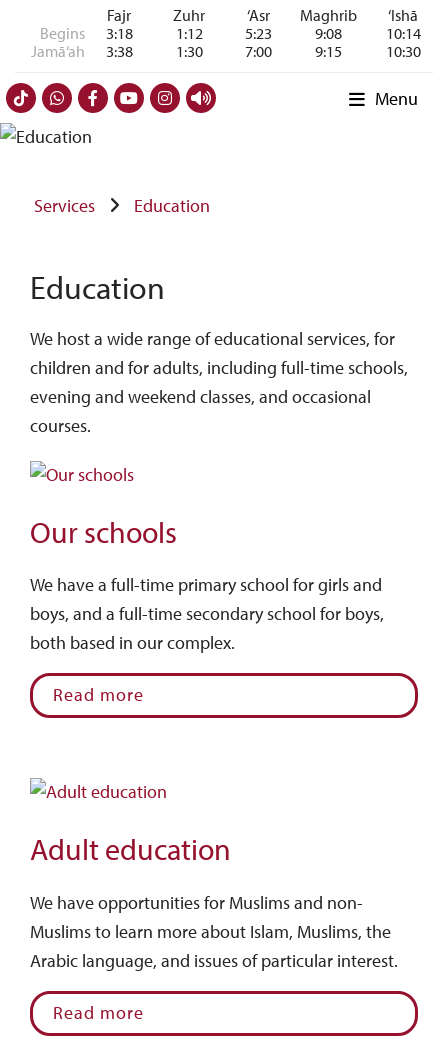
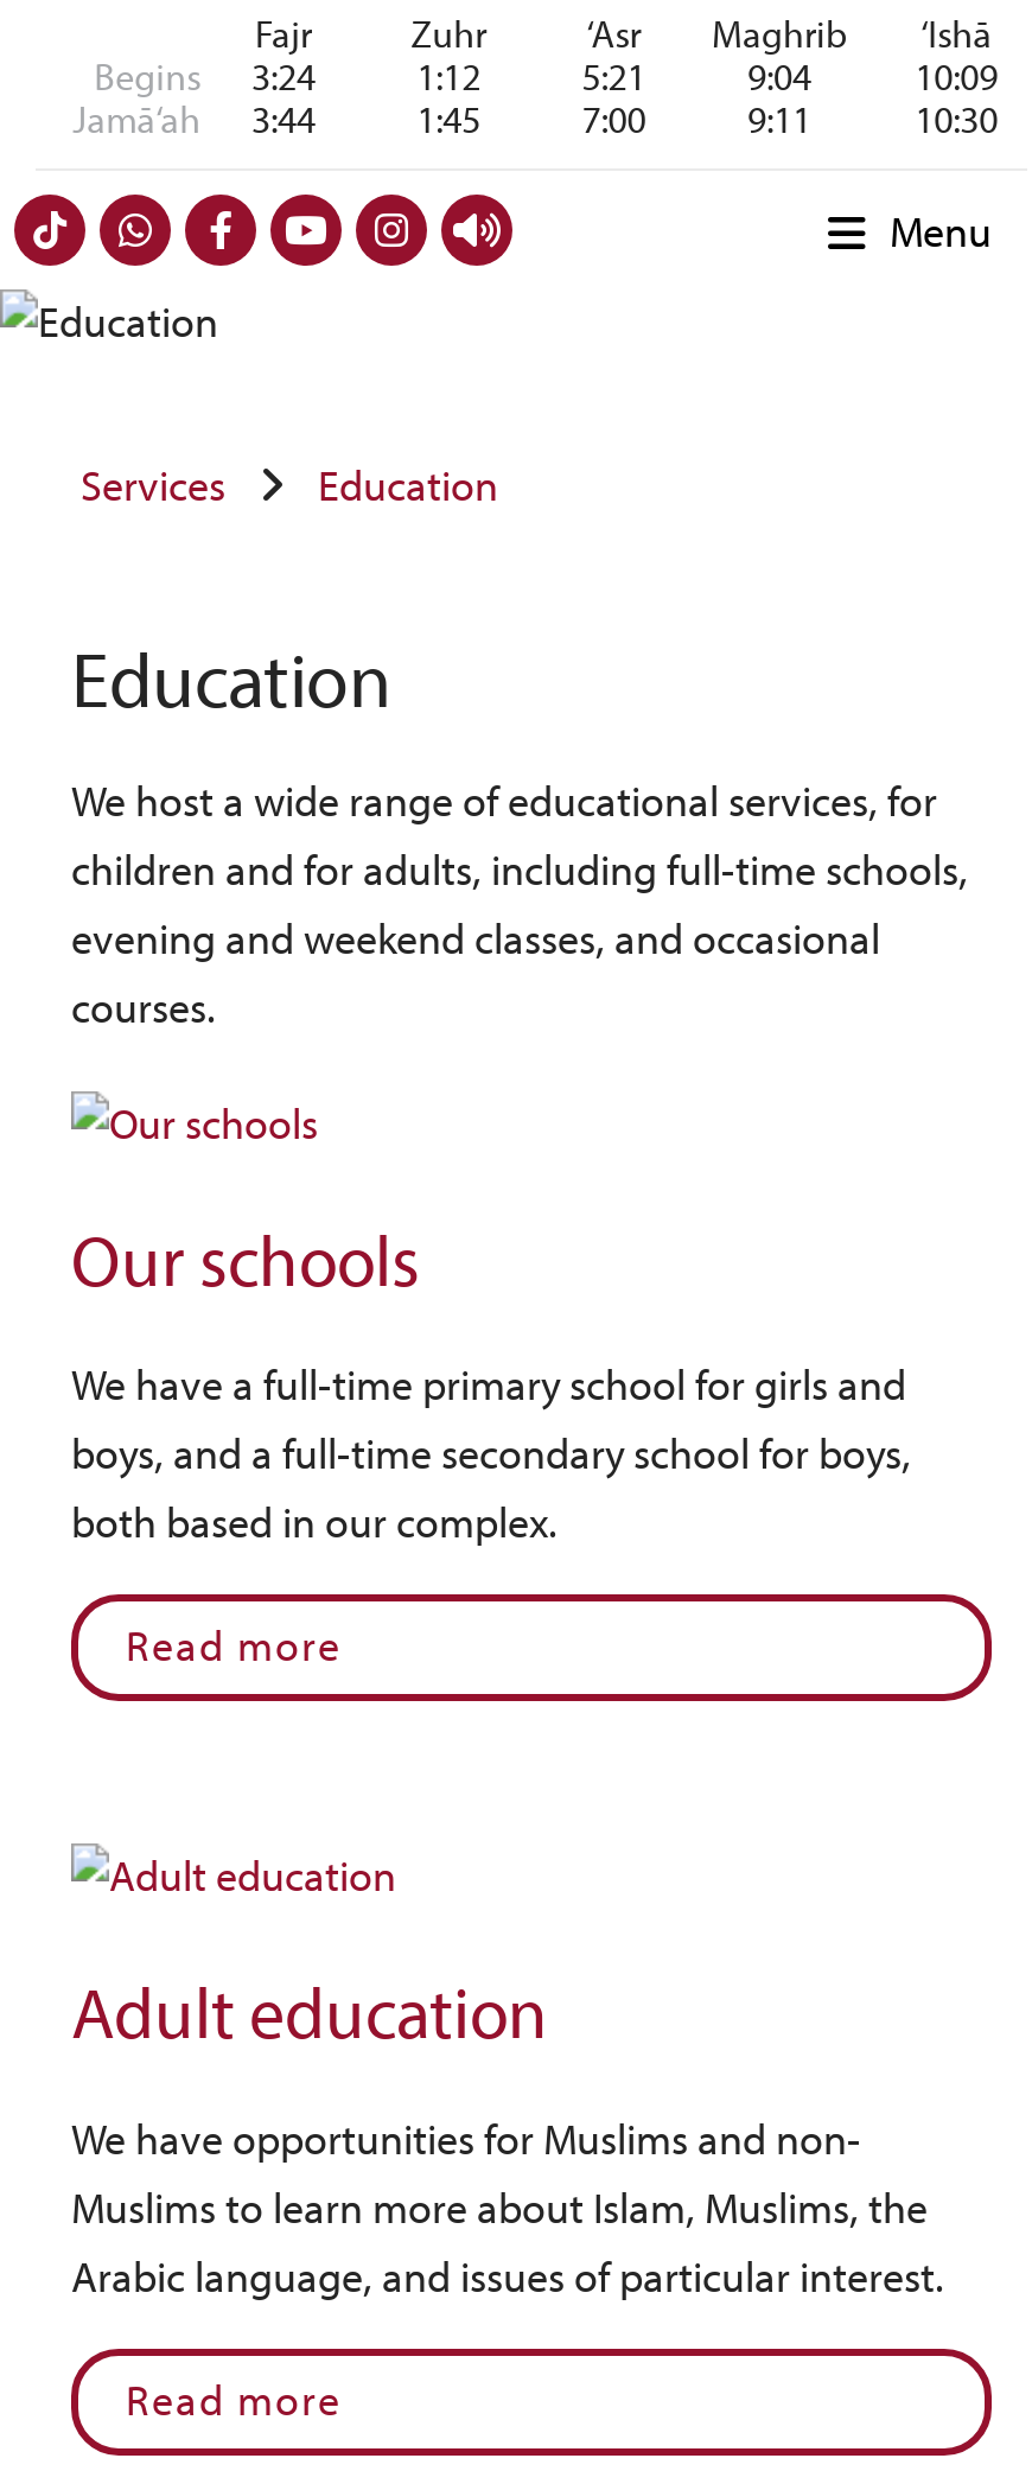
[40,24,133,43] Begins 3:18 -> [94,55,316,100] Begins 3:24
[245,24,272,43] 5:23 -> [582,55,646,100] 5:21
[315,24,342,43] 9:08 -> [747,55,811,100] 9:04
[386,24,421,43] 10:14 -> [915,55,998,100] 10:09
[31,42,133,61] Jamā‘ah 3:38 -> [73,97,316,142] Jamā‘ah 3:44
[176,42,203,61] 1:30 -> [417,97,481,142] 1:45
[315,42,342,61] 9:15 -> [747,97,811,142] 9:11

